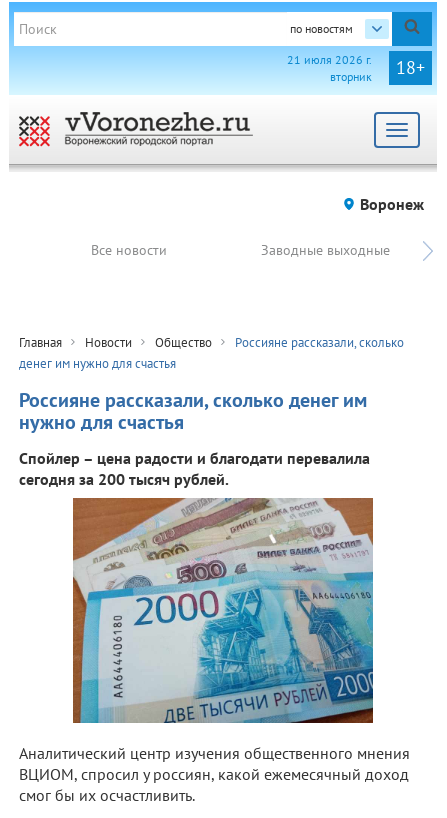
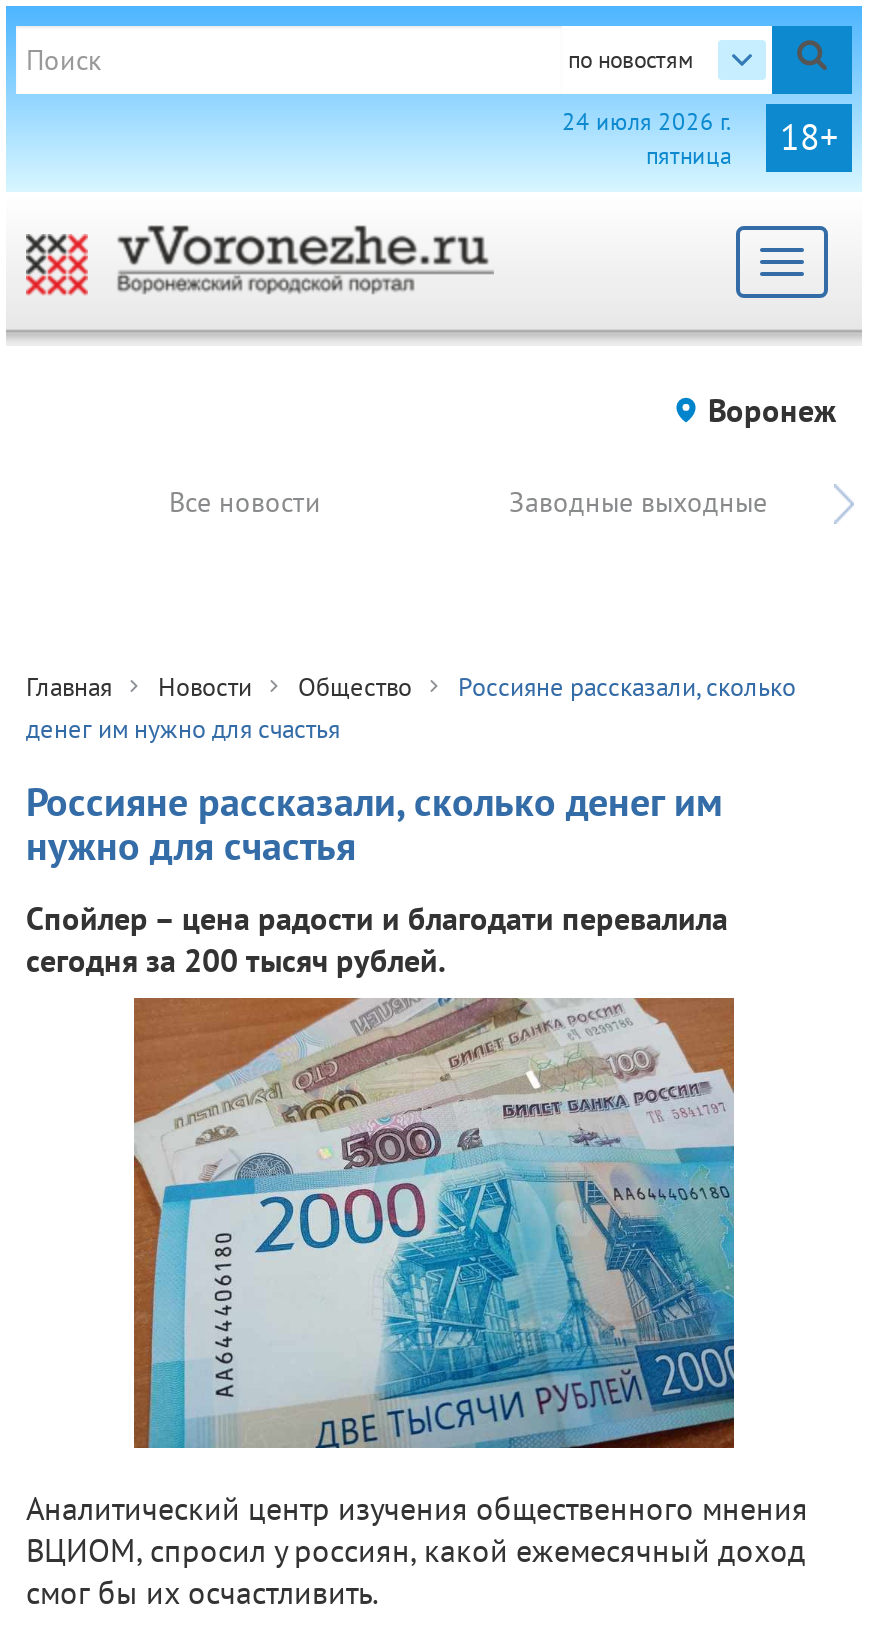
[287,52,372,84] 21 июля 2026 г. | вторник -> [562,106,732,170] 24 июля 2026 г. | пятница

